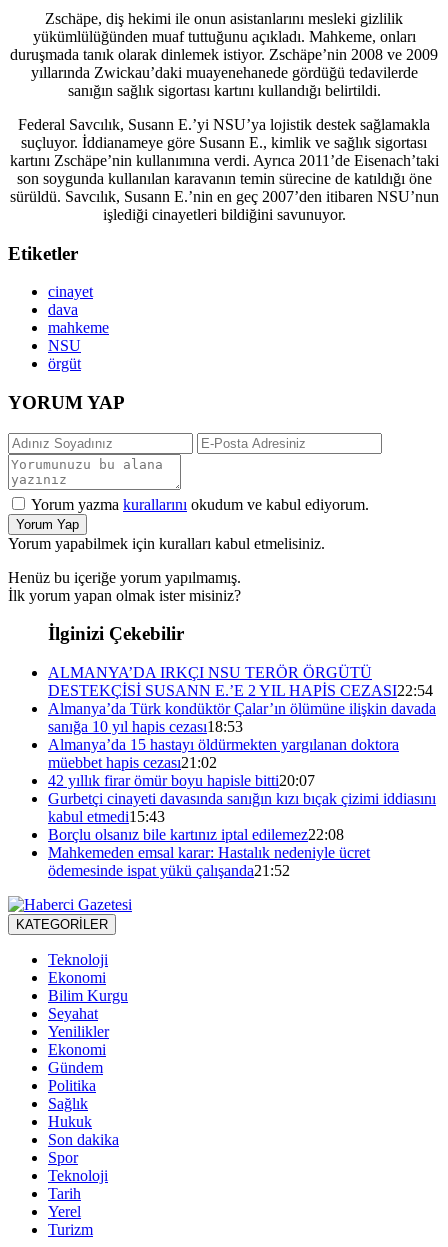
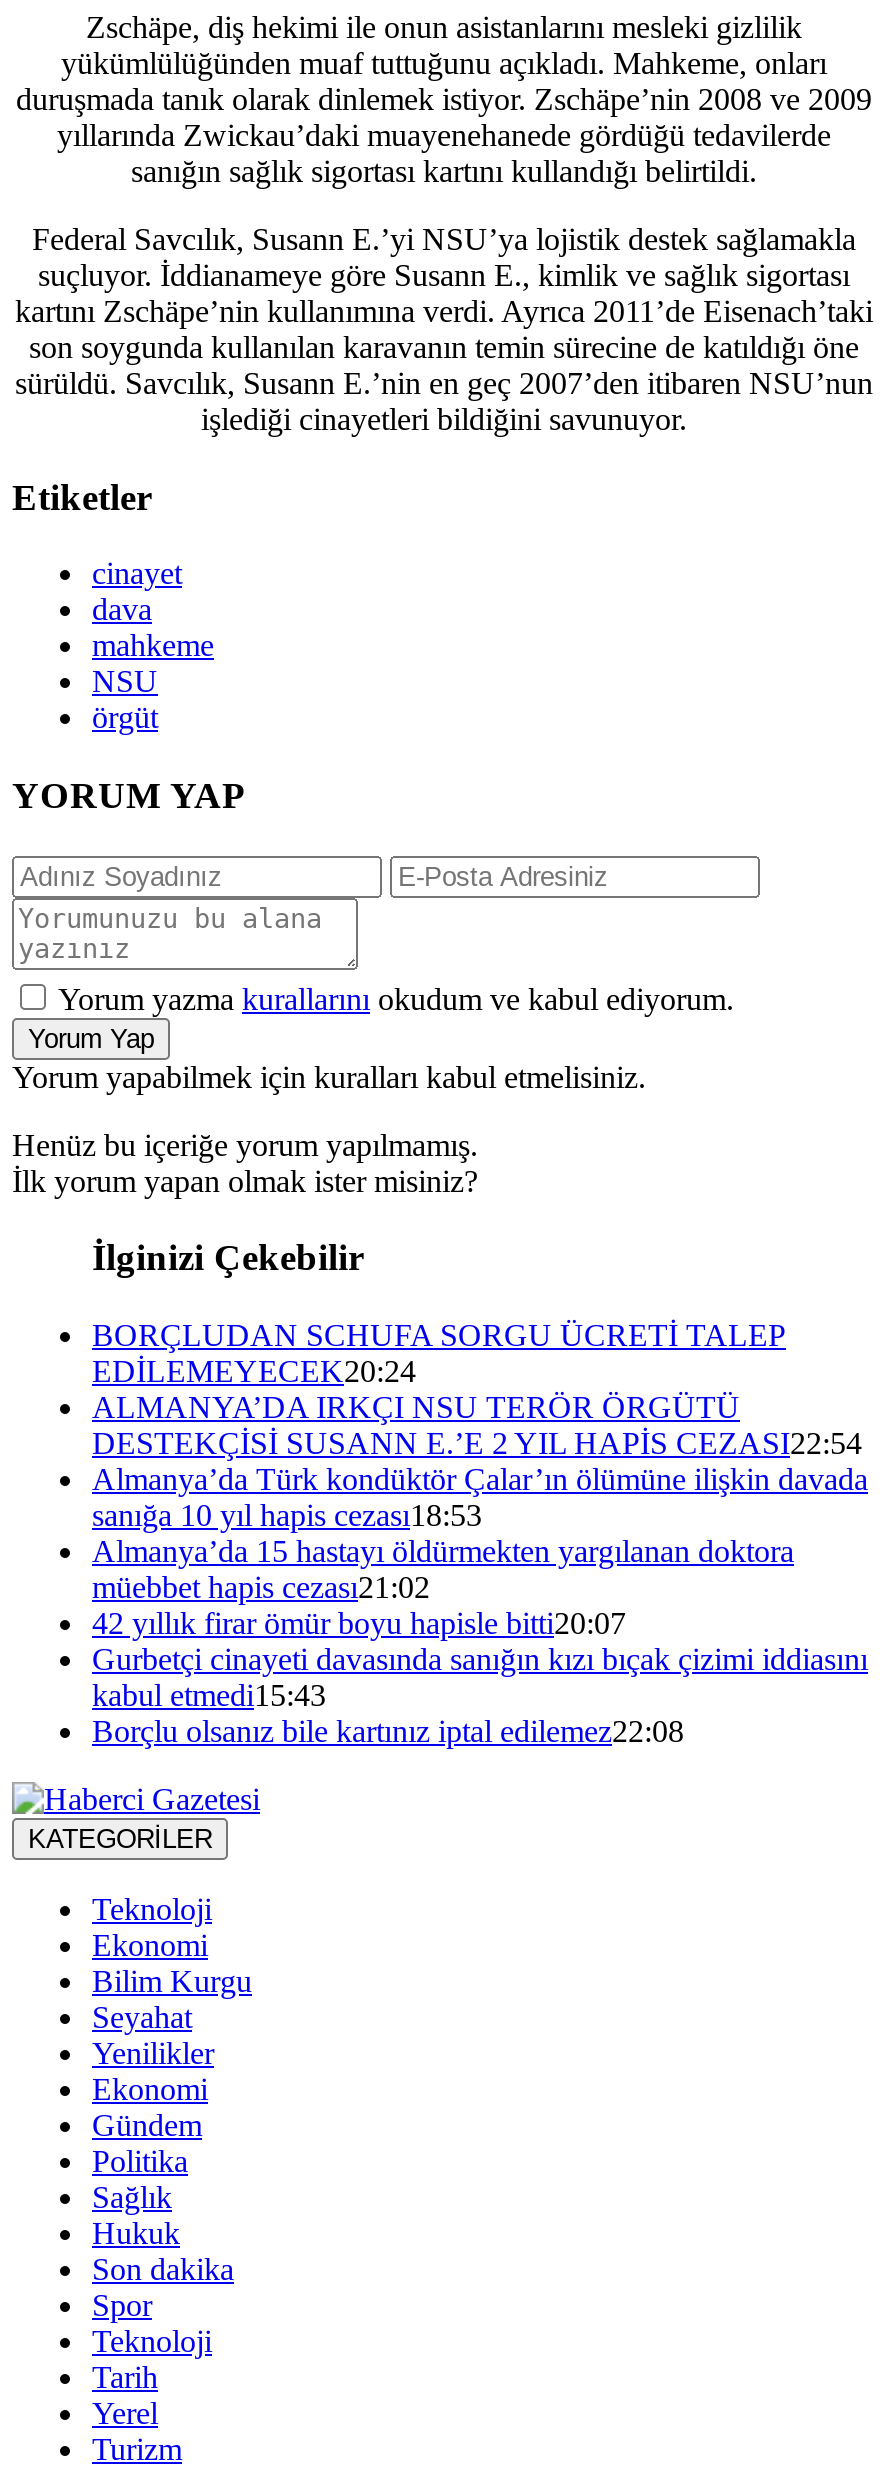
none -> [92,1318,786,1388] BORÇLUDAN SCHUFA SORGU ÜCRETİ TALEP | EDİLEMEYECEK20:24
moved [48,664,436,843] -> [92,1390,868,1748]: ALMANYA’DA IRKÇI NSU TERÖR ÖRGÜTÜ | DESTEKÇİSİ SUSANN E.’E 2 YIL HAPİS CEZASI22:54 | Almanya’da Türk kondüktör Çalar’ın ölümüne ilişkin davada | ... | kabul etmedi15:43 | Borçlu olsanız bile kartınız iptal edilemez22:08
[48,844,370,879] Mahkemeden emsal karar: Hastalık nedeniyle ücret | ödemesinde ispat yükü çalışanda21:52 -> none

